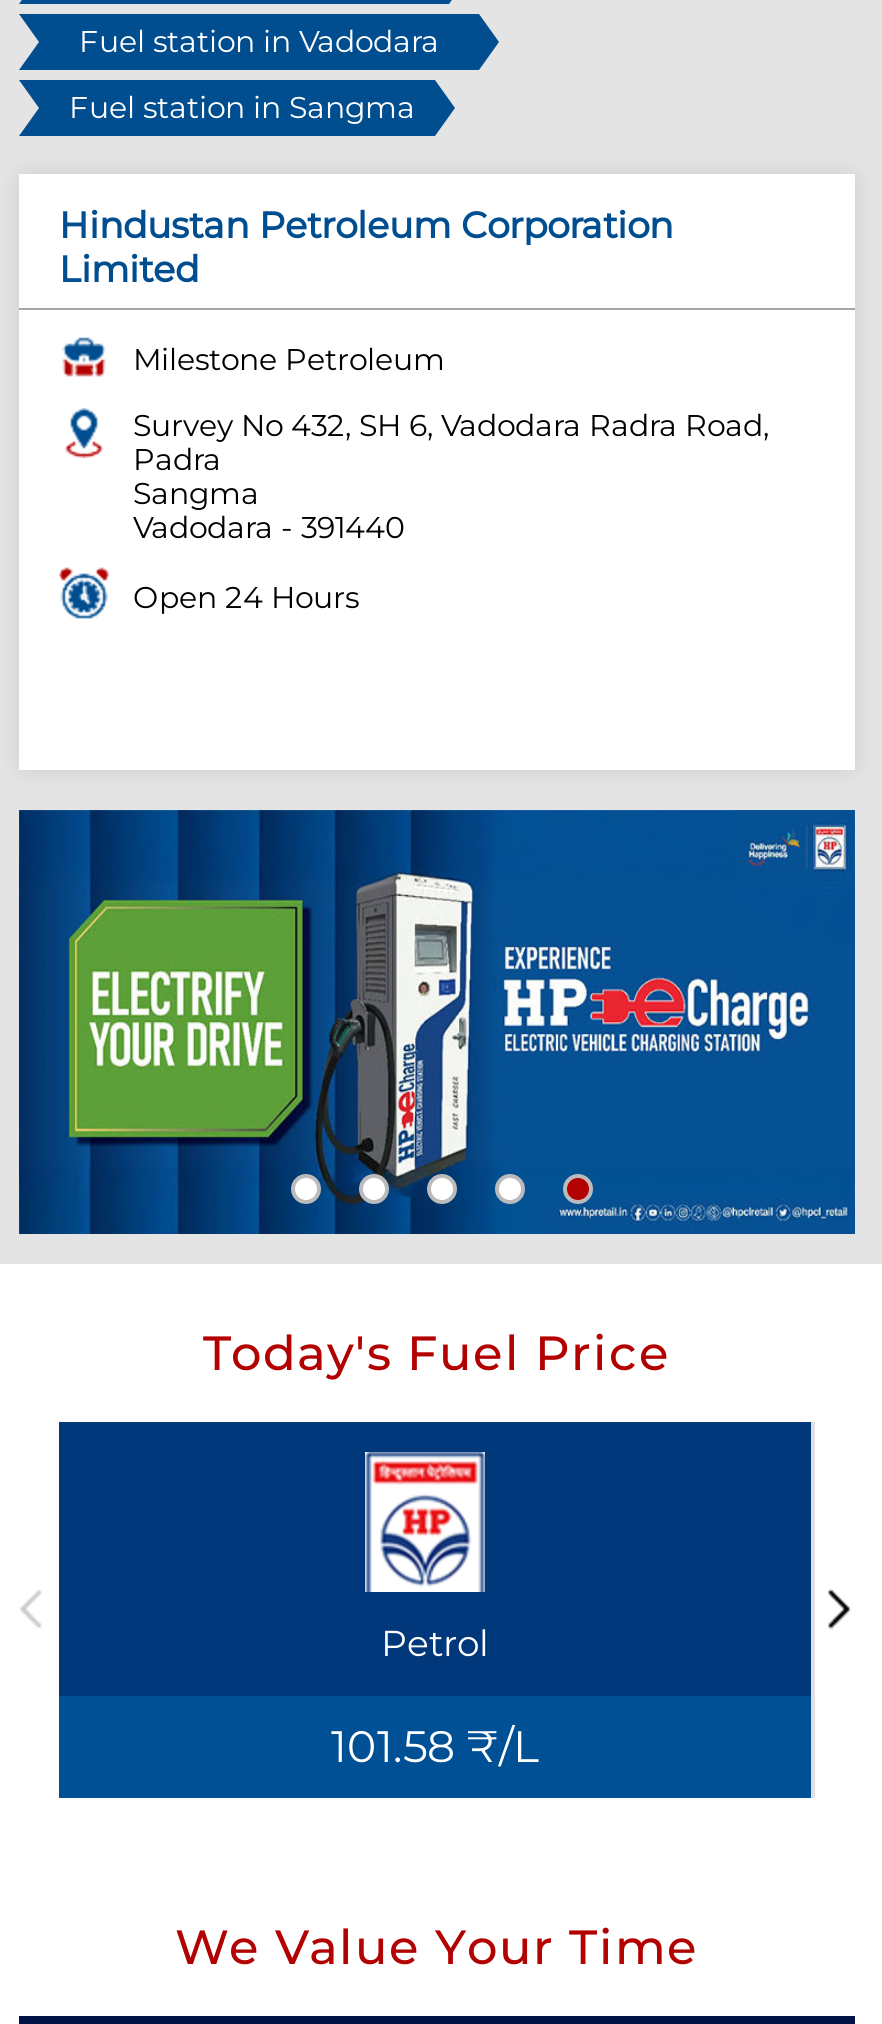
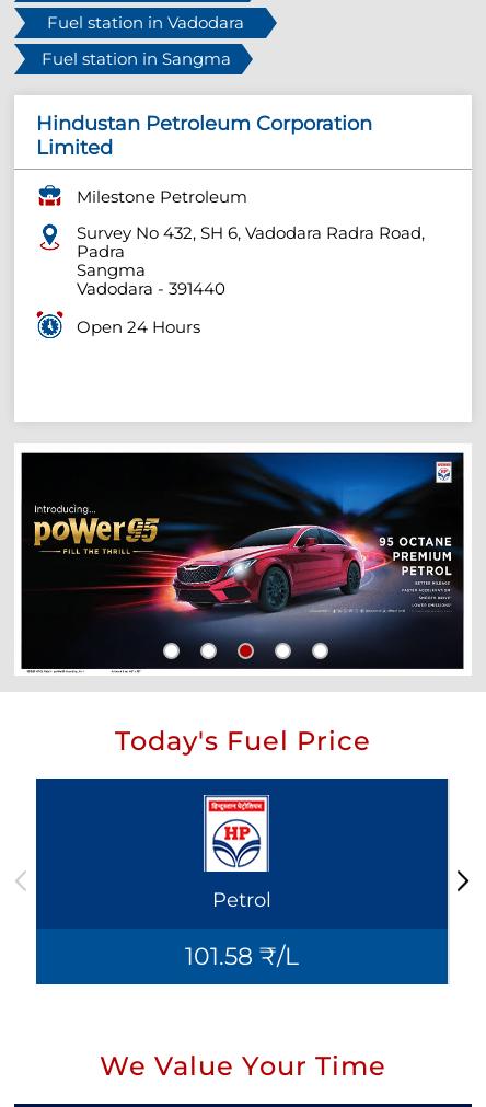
[17,808,857,1236] [image] -> [14,443,472,676] [image]

